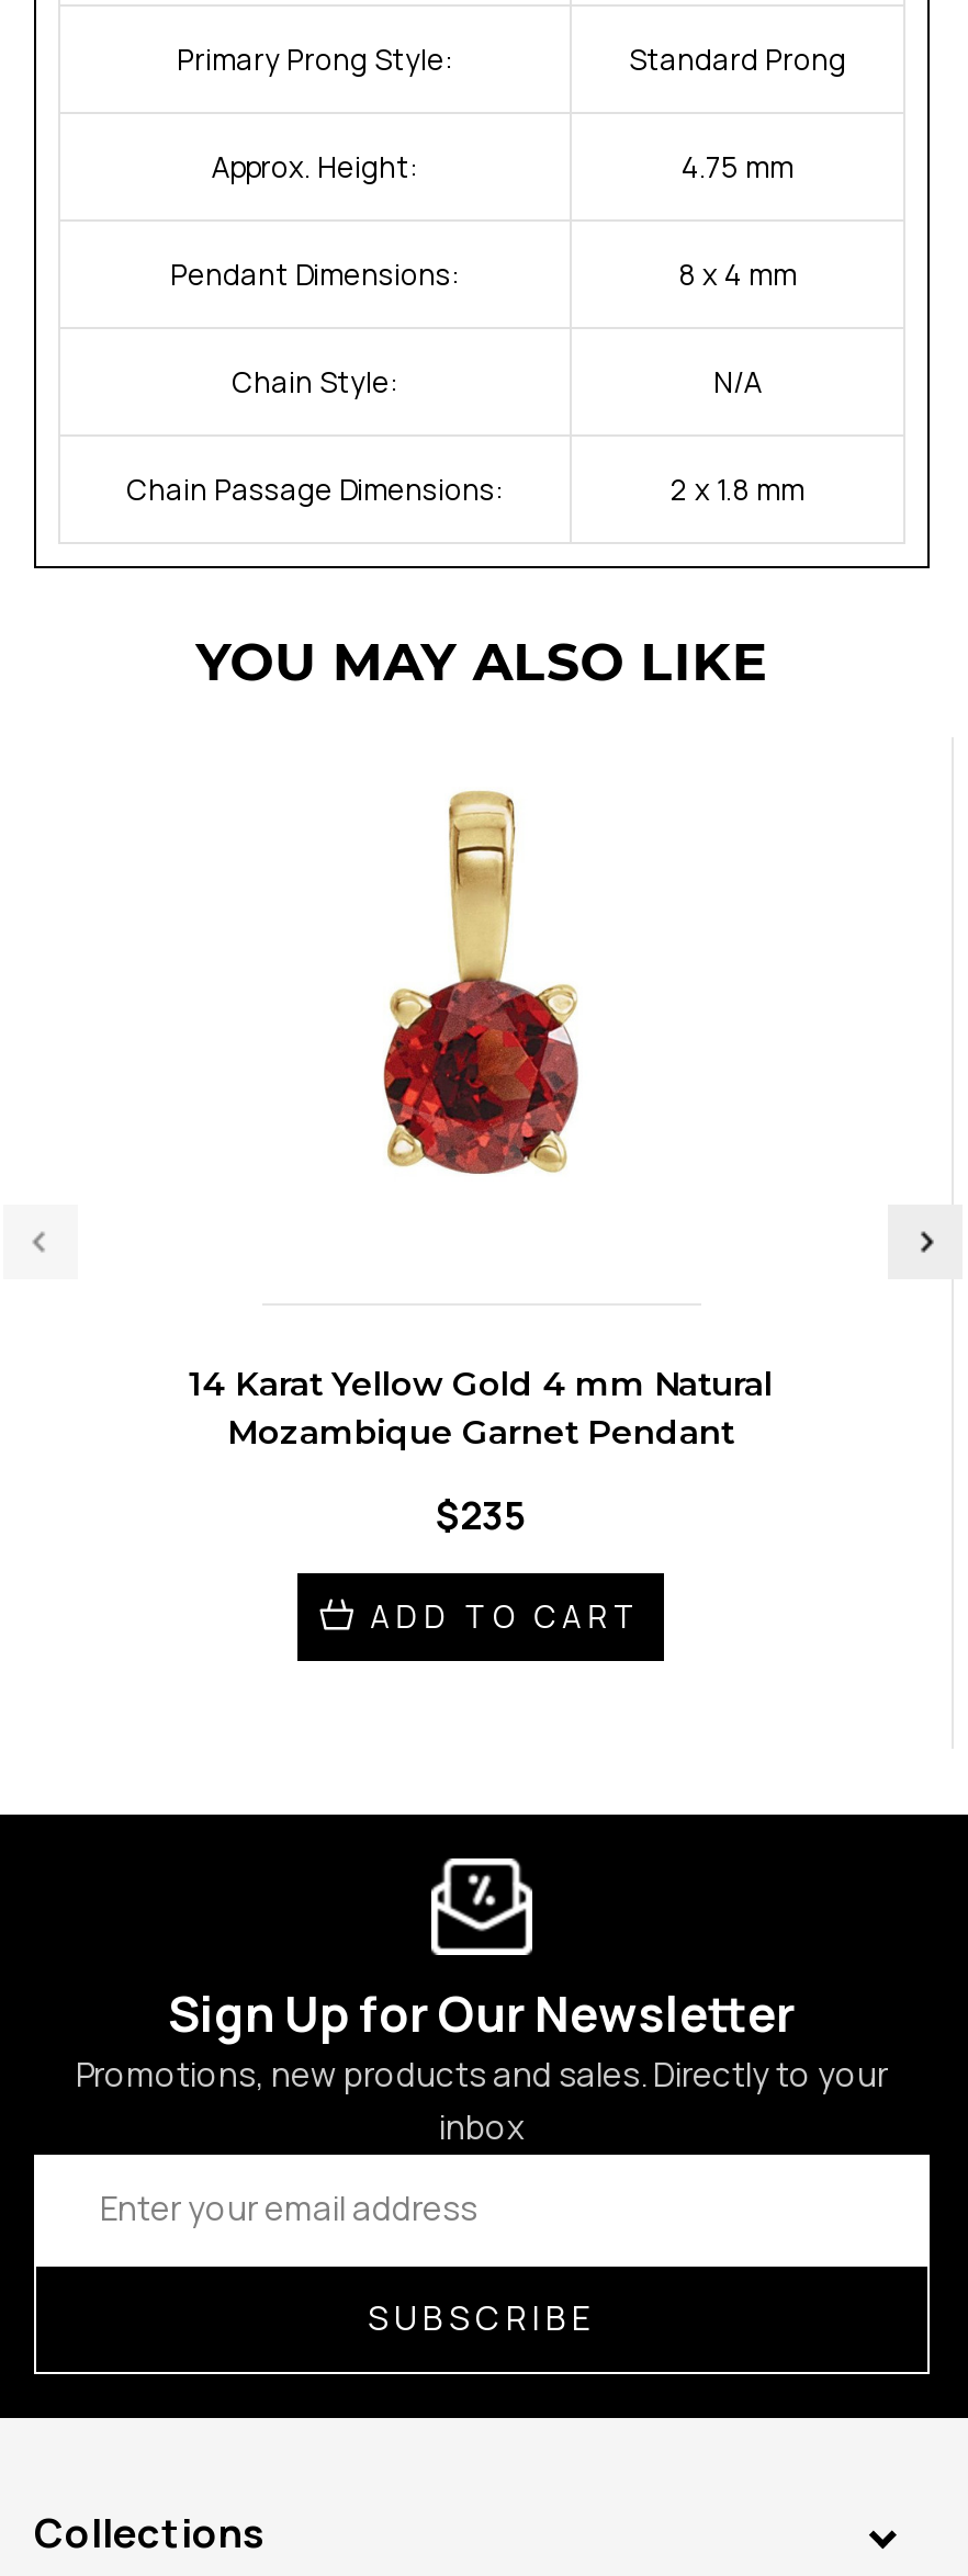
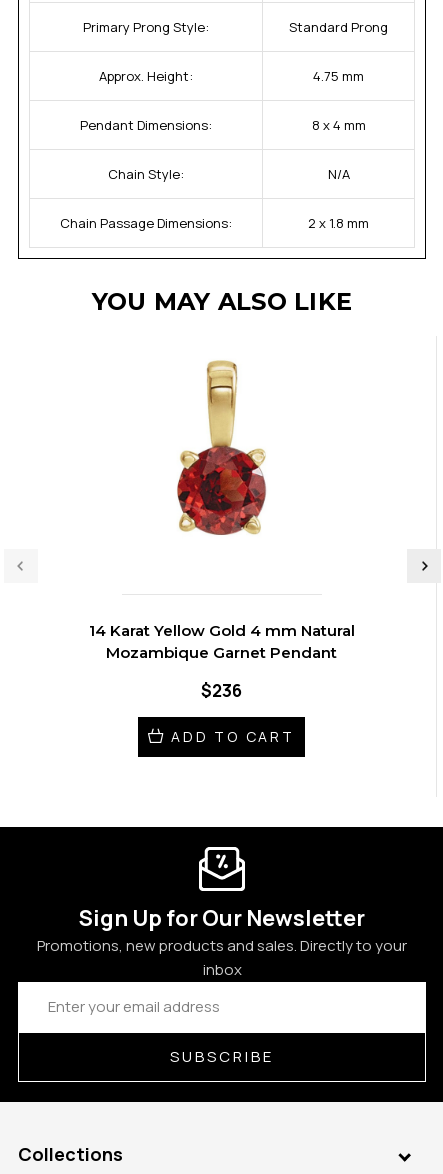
[436,1489,526,1540] $235 -> [201,679,242,702] $236

